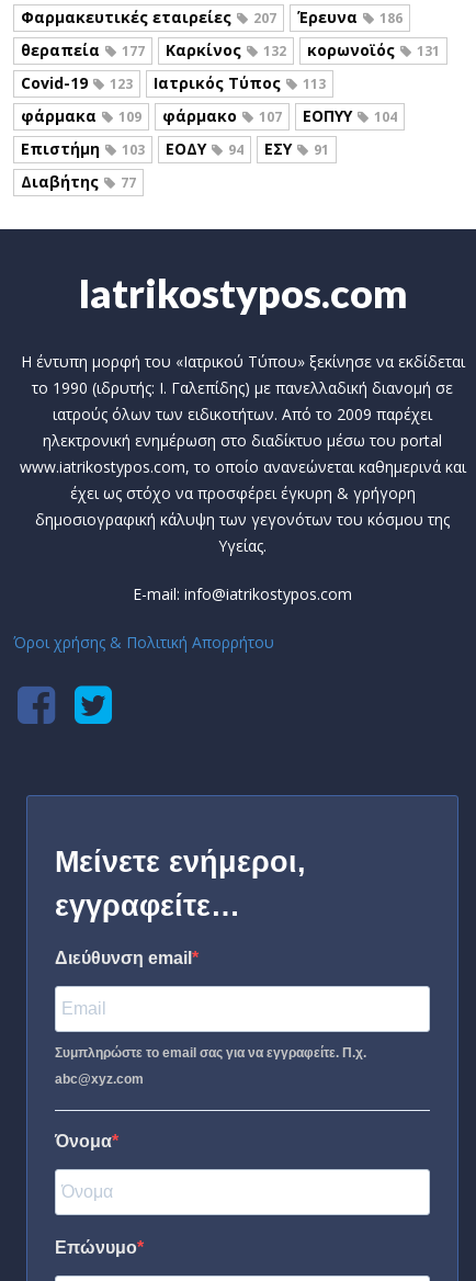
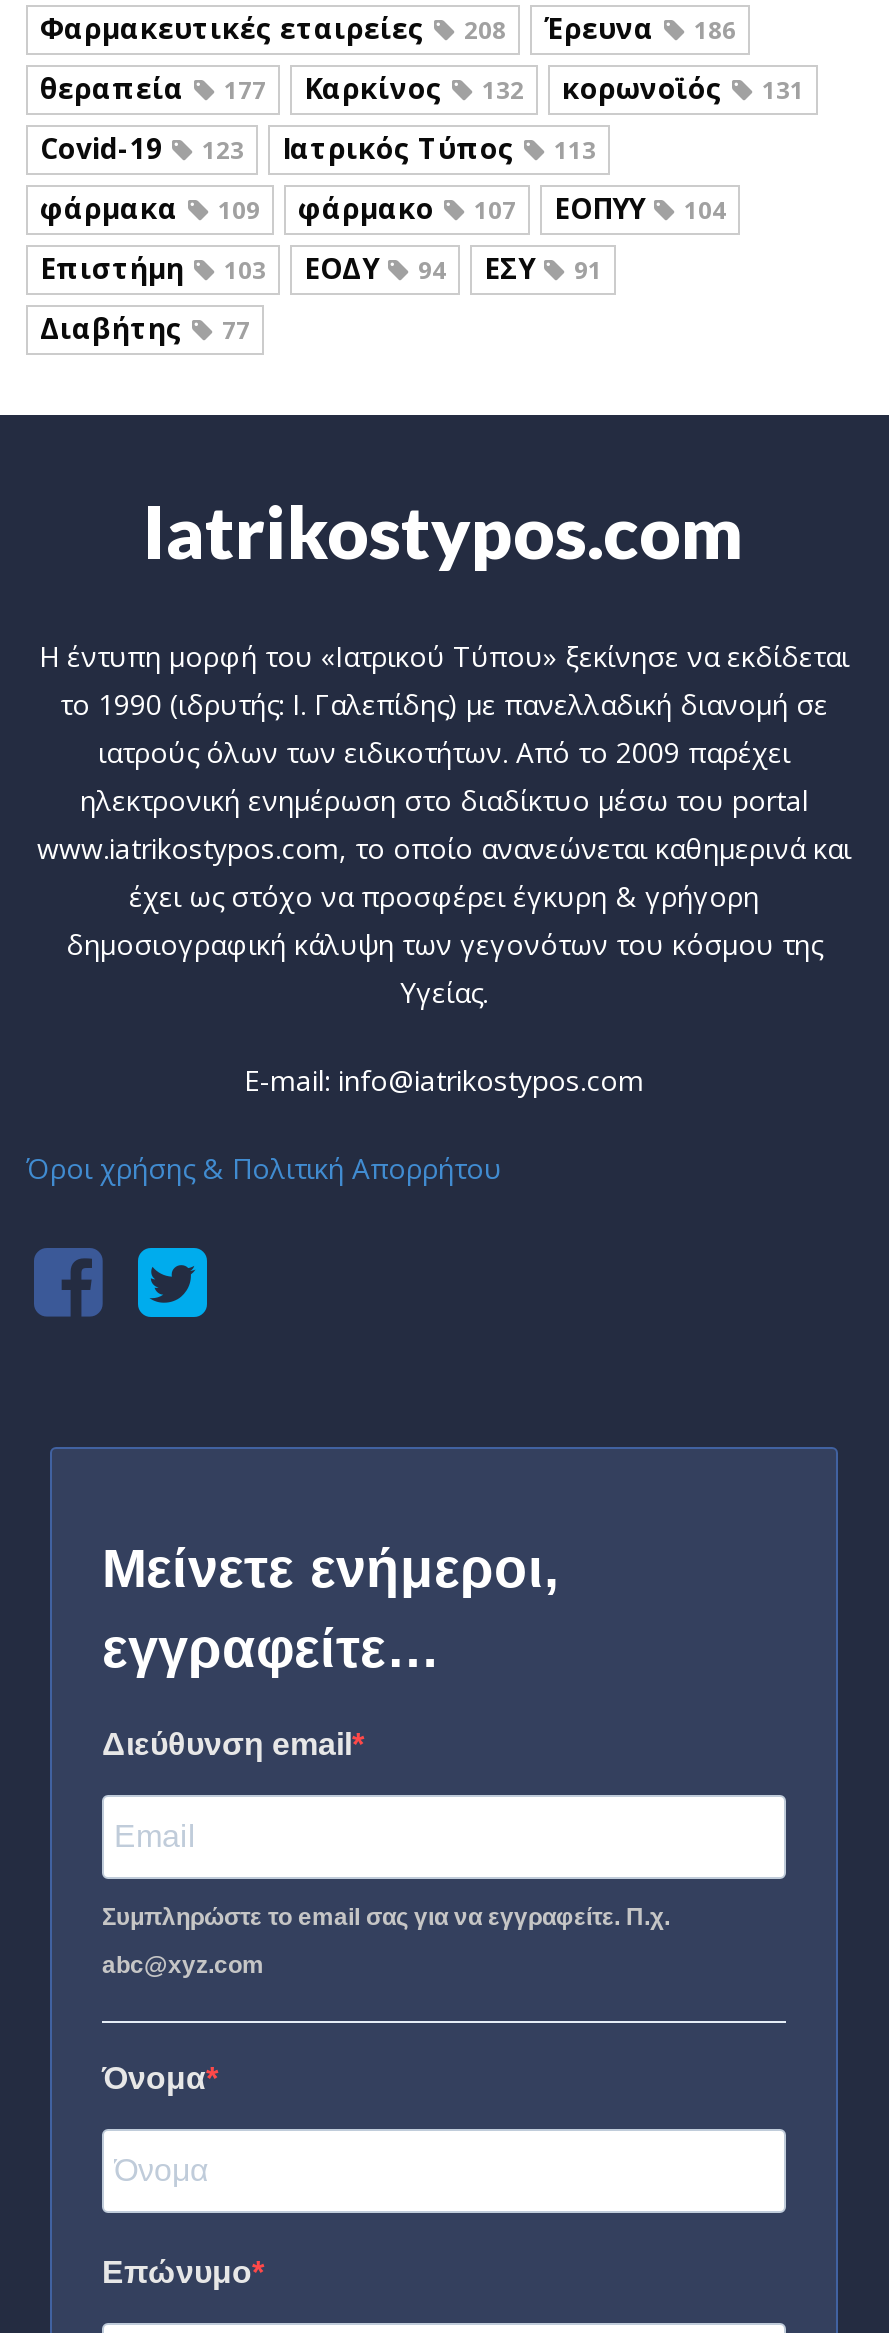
[21,7,403,27] Φαρμακευτικές εταιρείες 207 Έρευνα 186 -> [40,9,736,47] Φαρμακευτικές εταιρείες 208 Έρευνα 186

